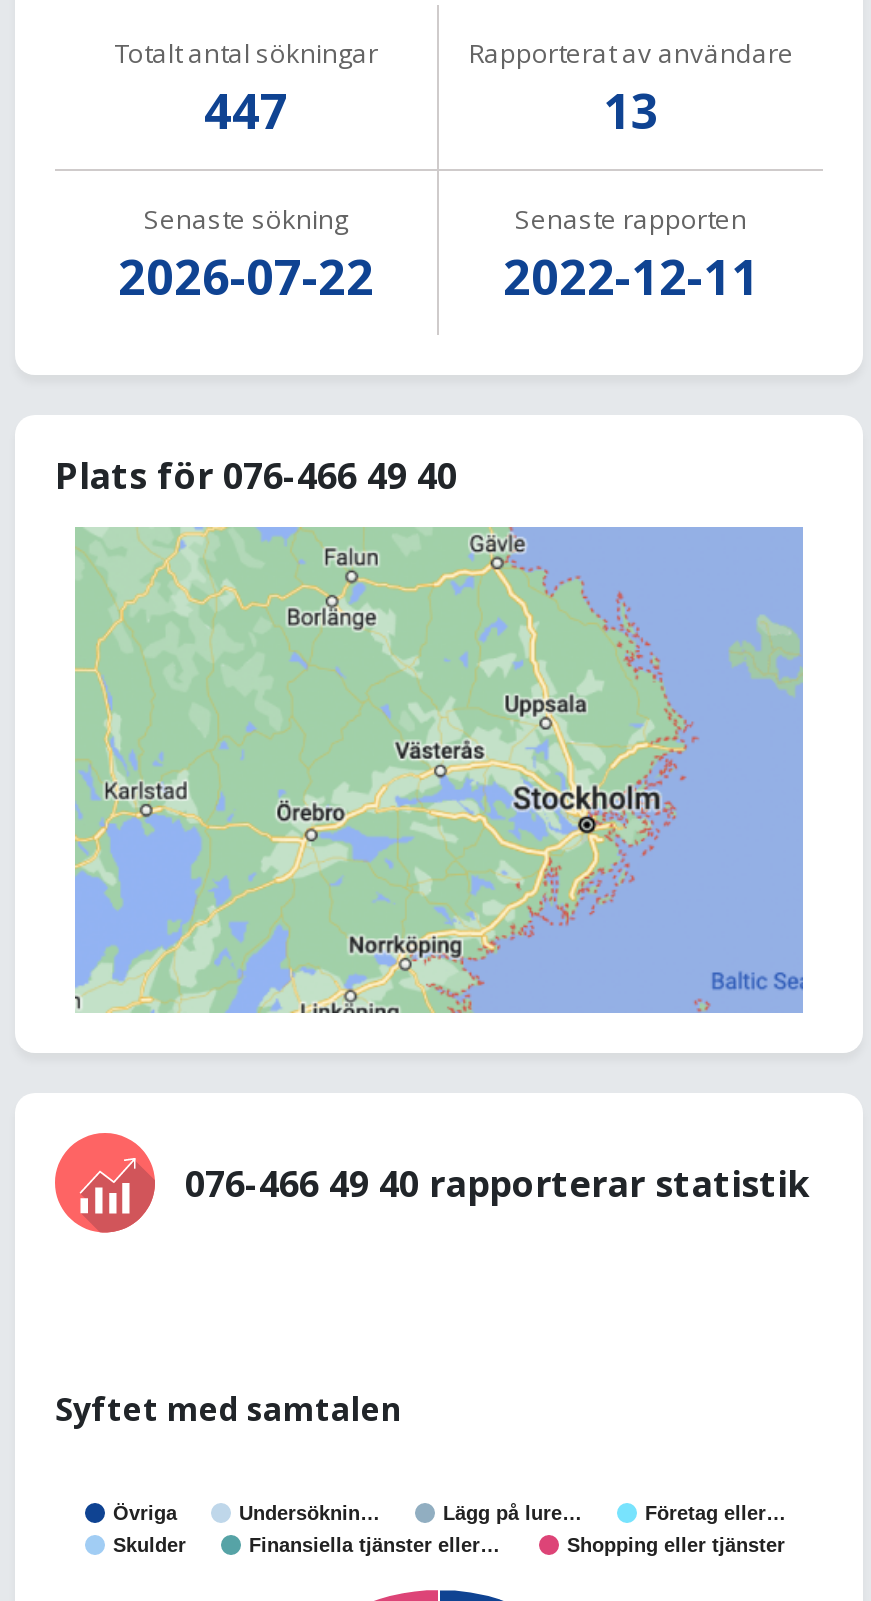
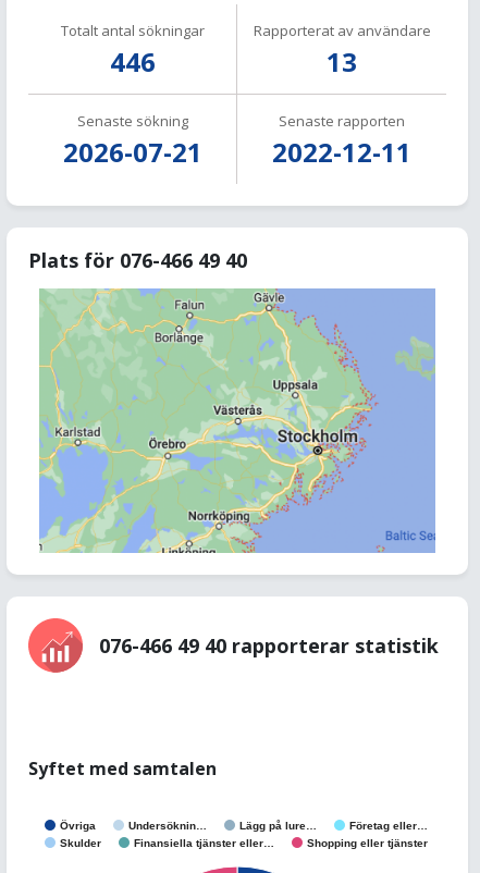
[204,77,288,143] 447 -> [109,44,155,79] 446
[118,243,759,309] 2026-07-22 2022-12-11 -> [63,134,411,170] 2026-07-21 2022-12-11

